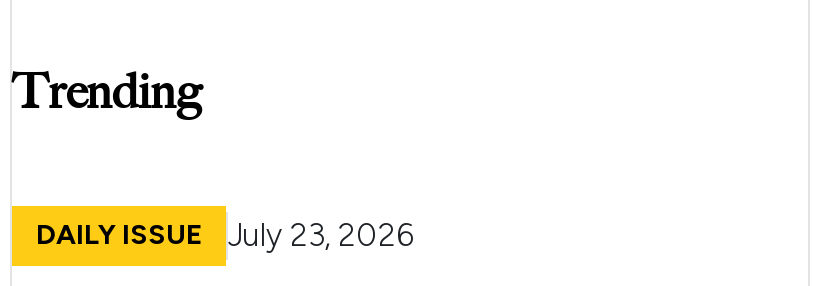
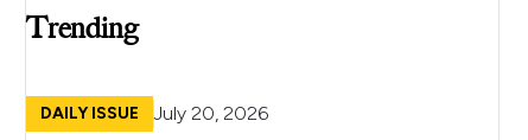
[36,216,414,254] DAILY ISSUE July 23, 2026 -> [40,102,268,125] DAILY ISSUE July 20, 2026

